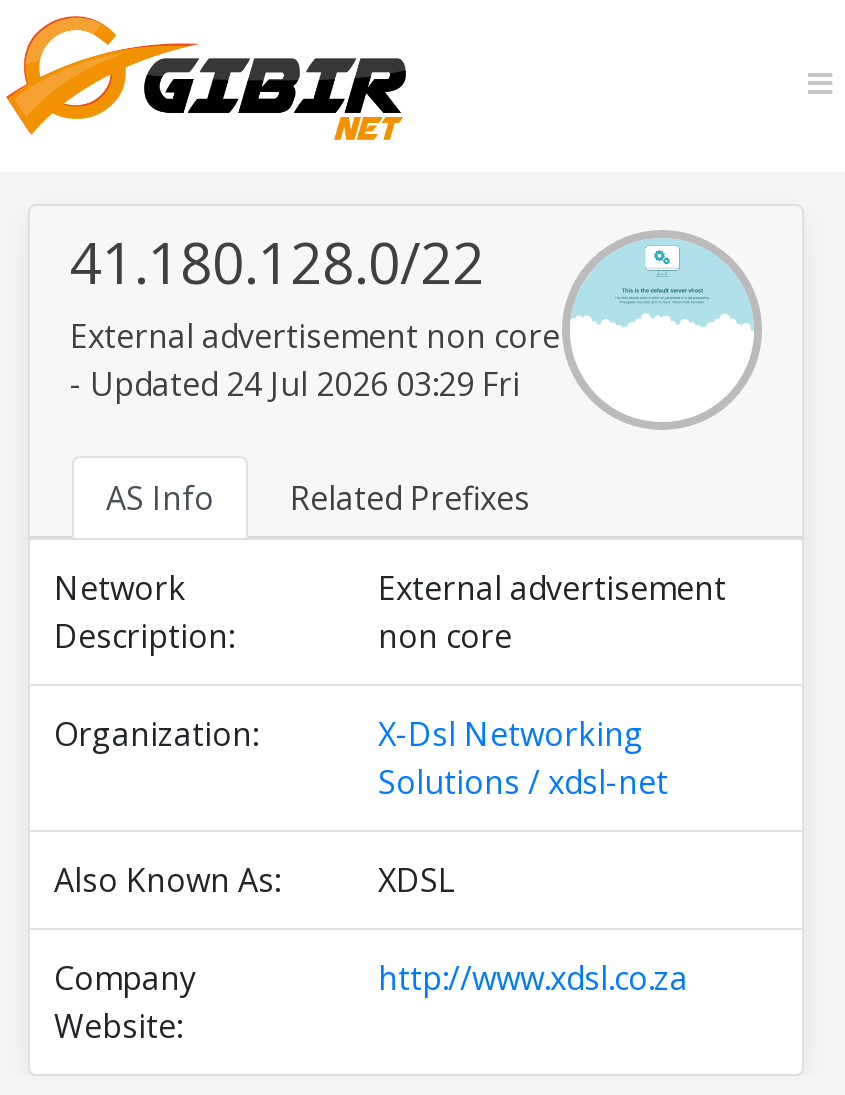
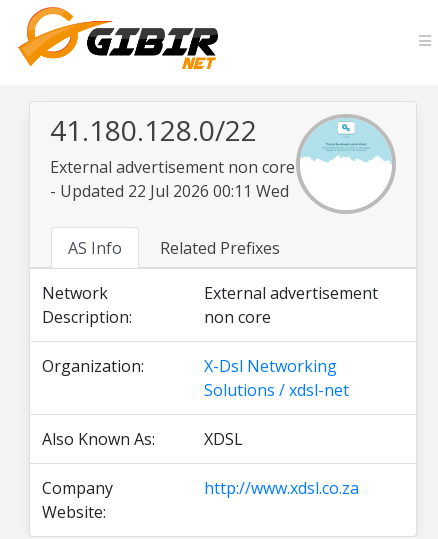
[70,362,520,406] - Updated 24 Jul 2026 03:29 Fri -> [50,180,289,202] - Updated 22 Jul 2026 00:11 Wed

